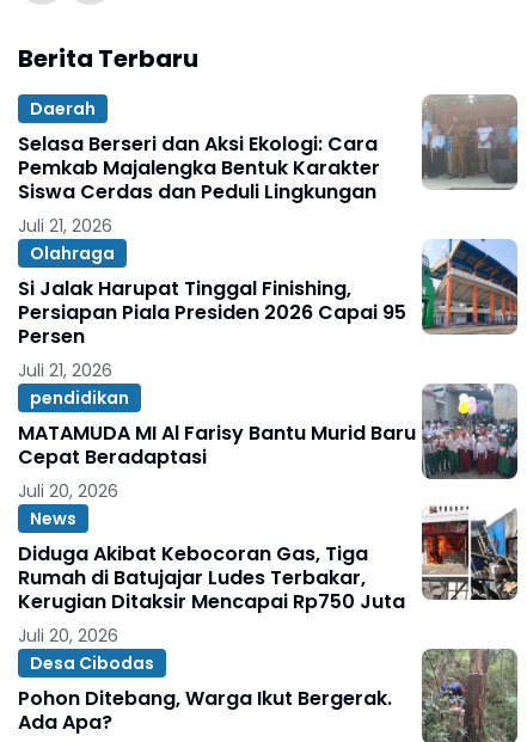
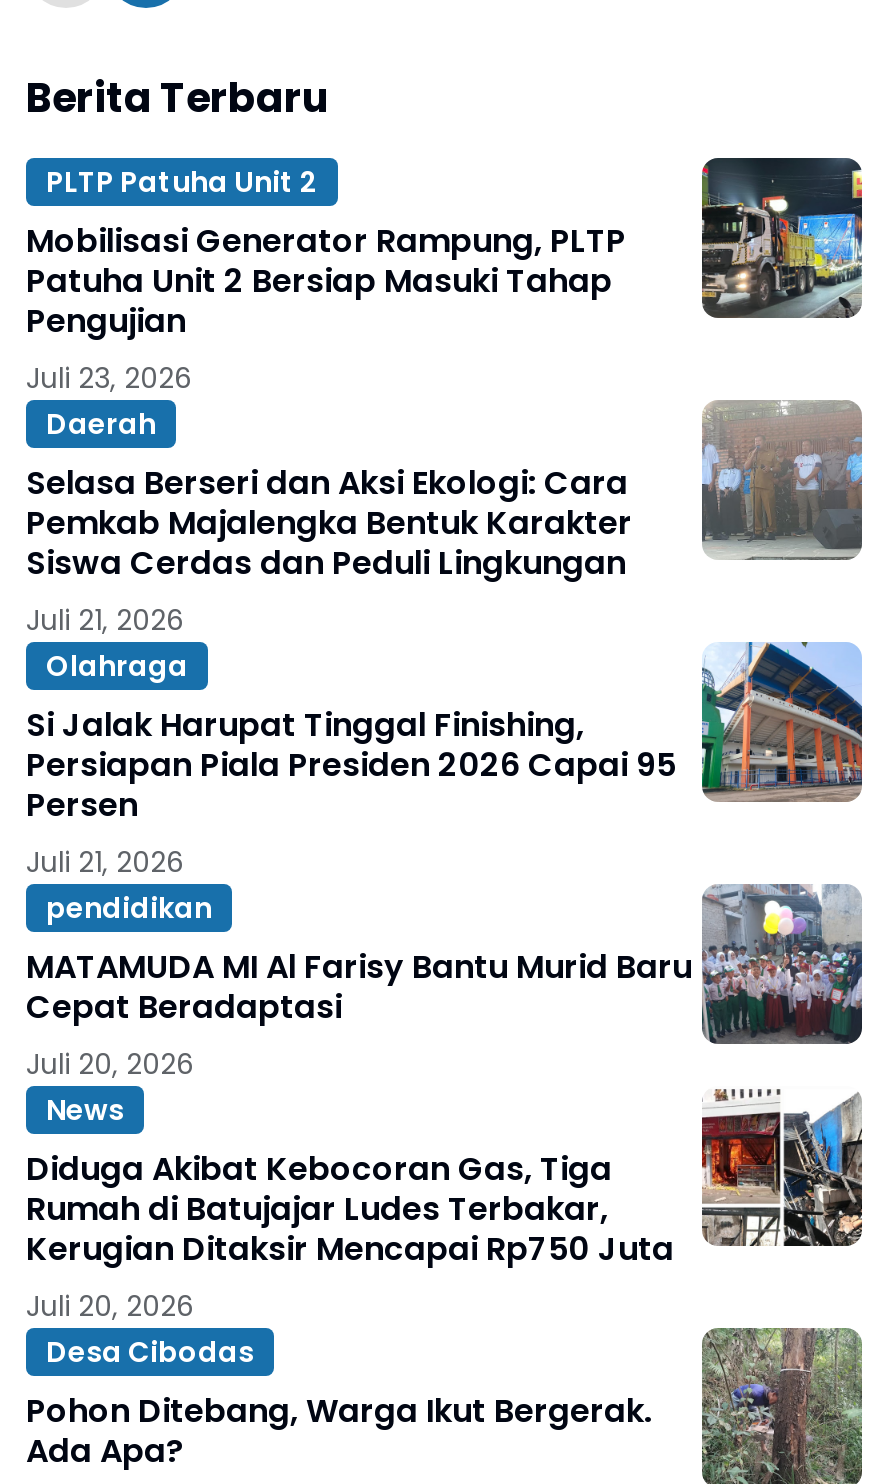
none -> [26,156,864,398] [image] | PLTP Patuha Unit 2 | Mobilisasi Generator Rampung, PLTP | Patuha Unit 2 Bersiap Masuki Tahap | Pengujian | Juli 23, 2026

